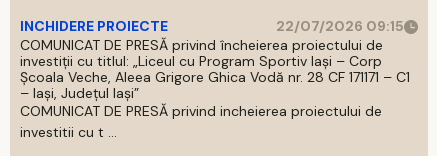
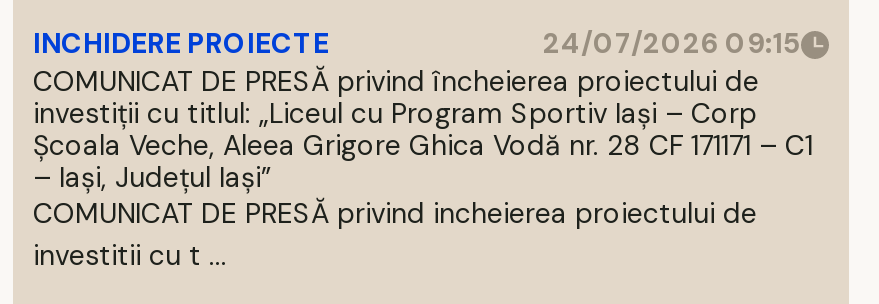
[276,17,404,35] 22/07/2026 09:15 -> [543,25,801,61] 24/07/2026 09:15

